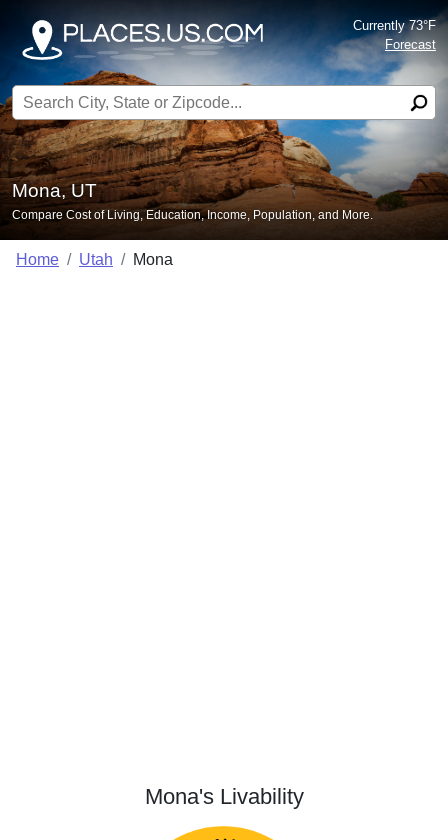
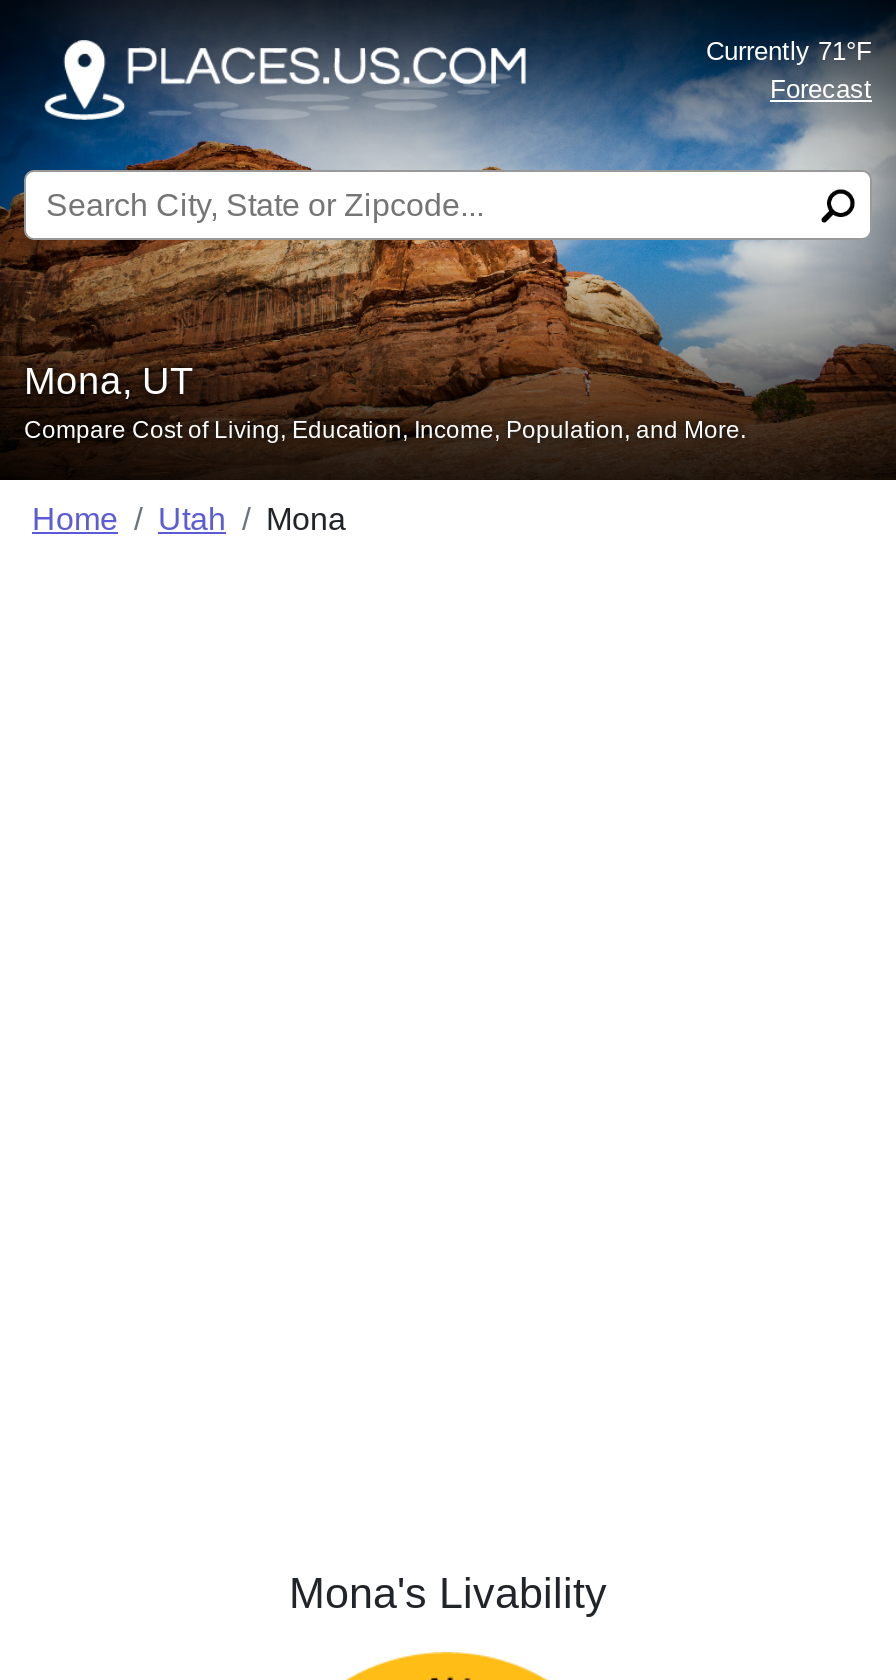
[353,18,436,33] Currently 73°F -> [706,36,872,66] Currently 71°F

